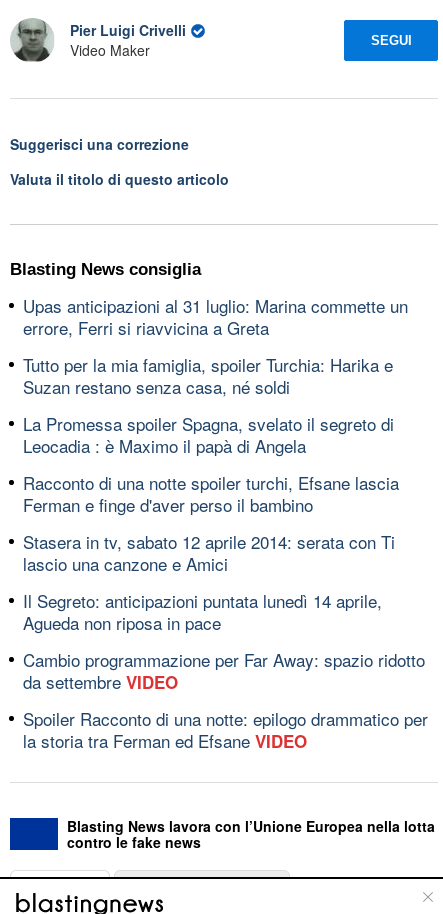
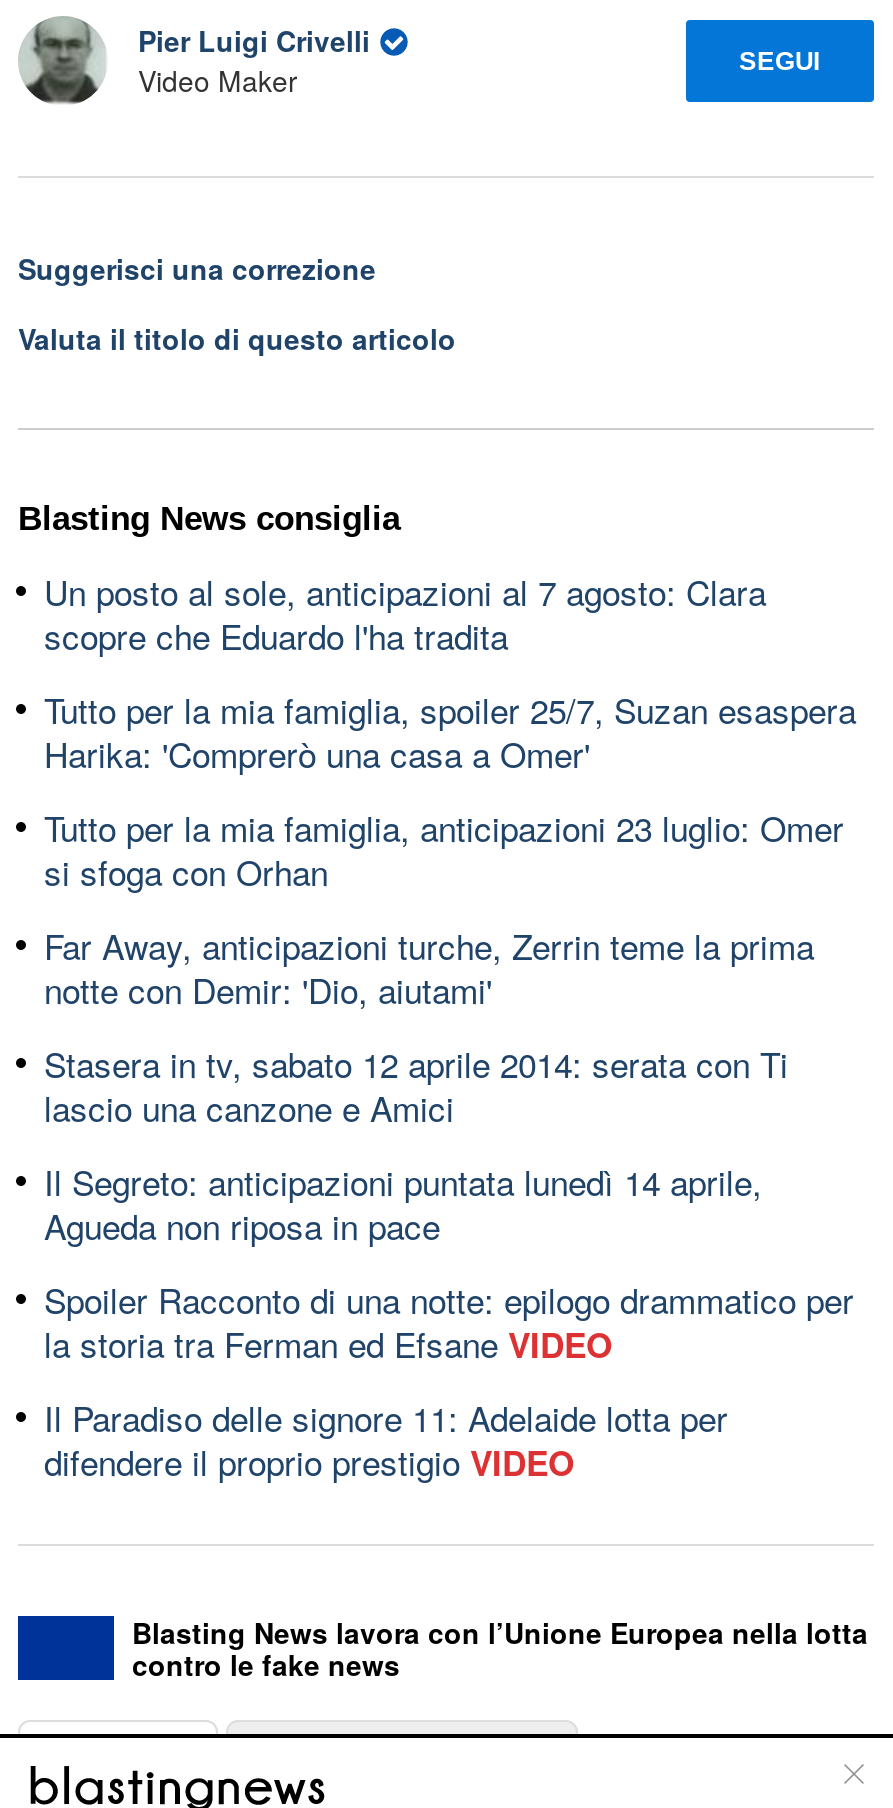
[23,292,408,339] Upas anticipazioni al 31 luglio: Marina commette un | errore, Ferri si riavvicina a Greta -> [44,565,766,659] Un posto al sole, anticipazioni al 7 agosto: Clara | scopre che Eduardo l'ha tradita
[23,351,393,398] Tutto per la mia famiglia, spoiler Turchia: Harika e | Suzan restano senza casa, né soldi -> [44,683,856,777] Tutto per la mia famiglia, spoiler 25/7, Suzan esaspera | Harika: 'Comprerò una casa a Omer'
[23,410,394,457] La Promessa spoiler Spagna, svelato il segreto di | Leocadia : è Maximo il papà di Angela -> [44,801,844,895] Tutto per la mia famiglia, anticipazioni 23 luglio: Omer | si sfoga con Orhan
[23,469,399,516] Racconto di una notte spoiler turchi, Efsane lascia | Ferman e finge d'aver perso il bambino -> [44,919,814,1013] Far Away, anticipazioni turche, Zerrin teme la prima | notte con Demir: 'Dio, aiutami'
[23,646,425,693] Cambio programmazione per Far Away: spazio ridotto | da settembre VIDEO -> none
moved [23,705,428,752] -> [44,1273,854,1367]: Spoiler Racconto di una notte: epilogo drammatico per | la storia tra Ferman ed Efsane VIDEO
none -> [44,1391,728,1485] Il Paradiso delle signore 11: Adelaide lotta per | difendere il proprio prestigio VIDEO

